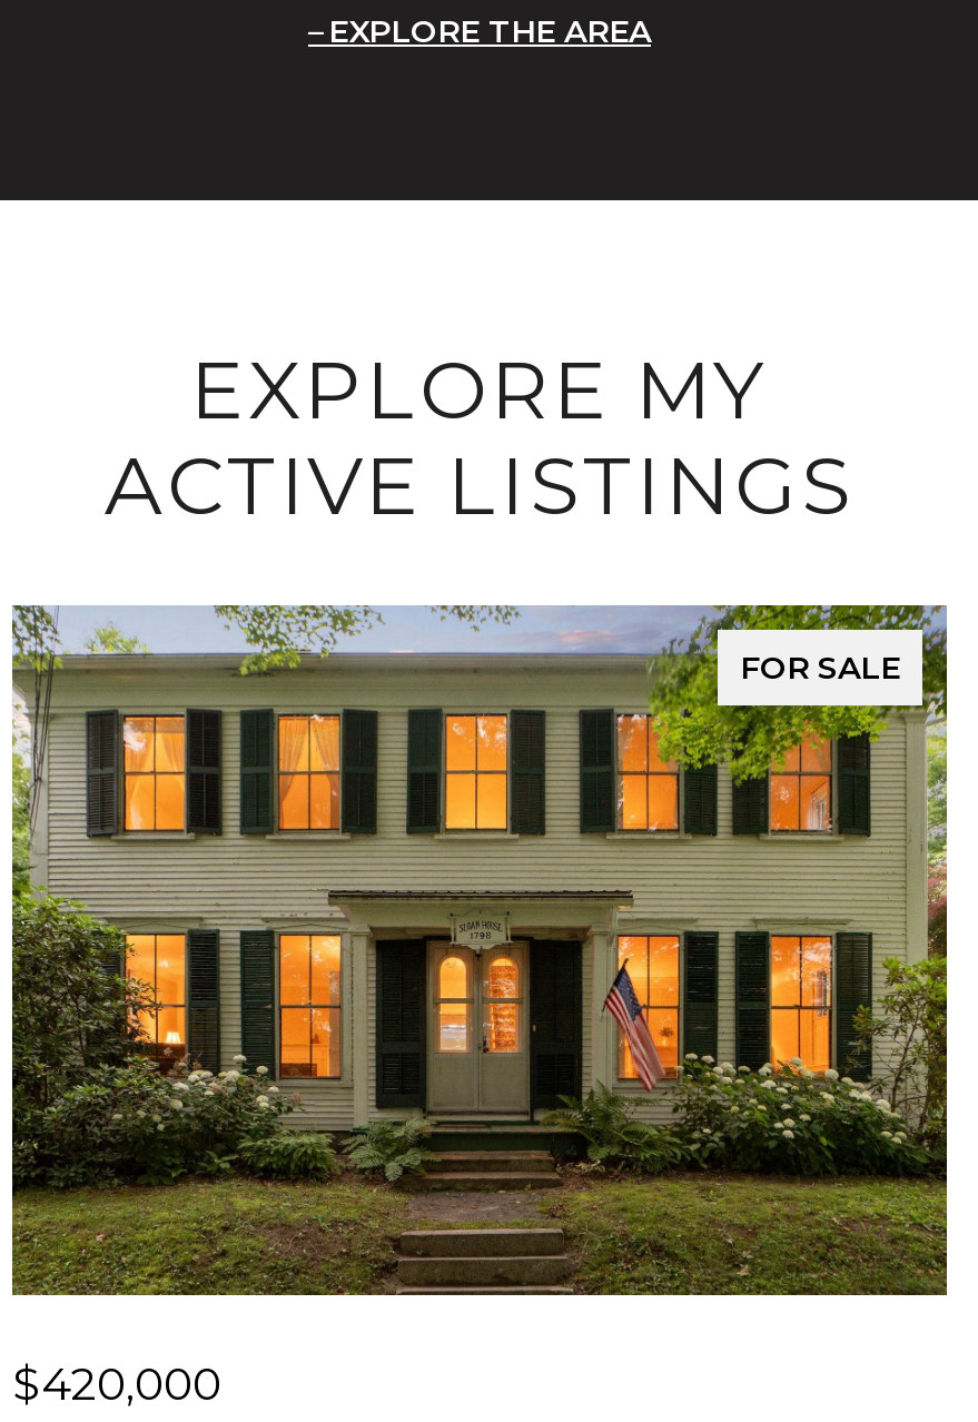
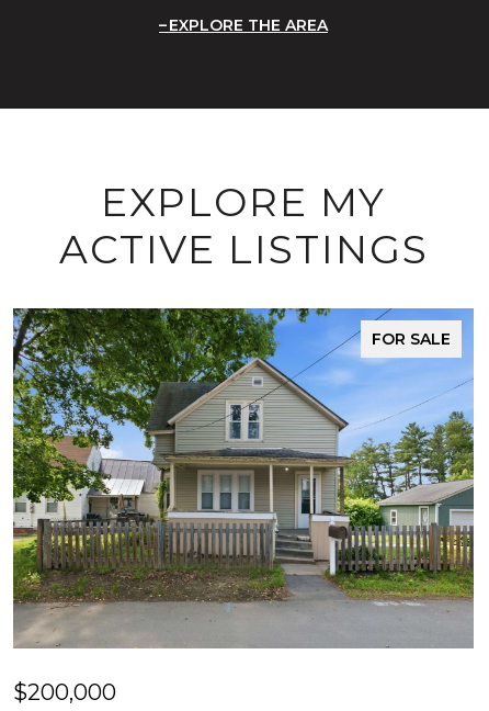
[10,603,949,1297] [image] -> [12,307,475,648] [image]

